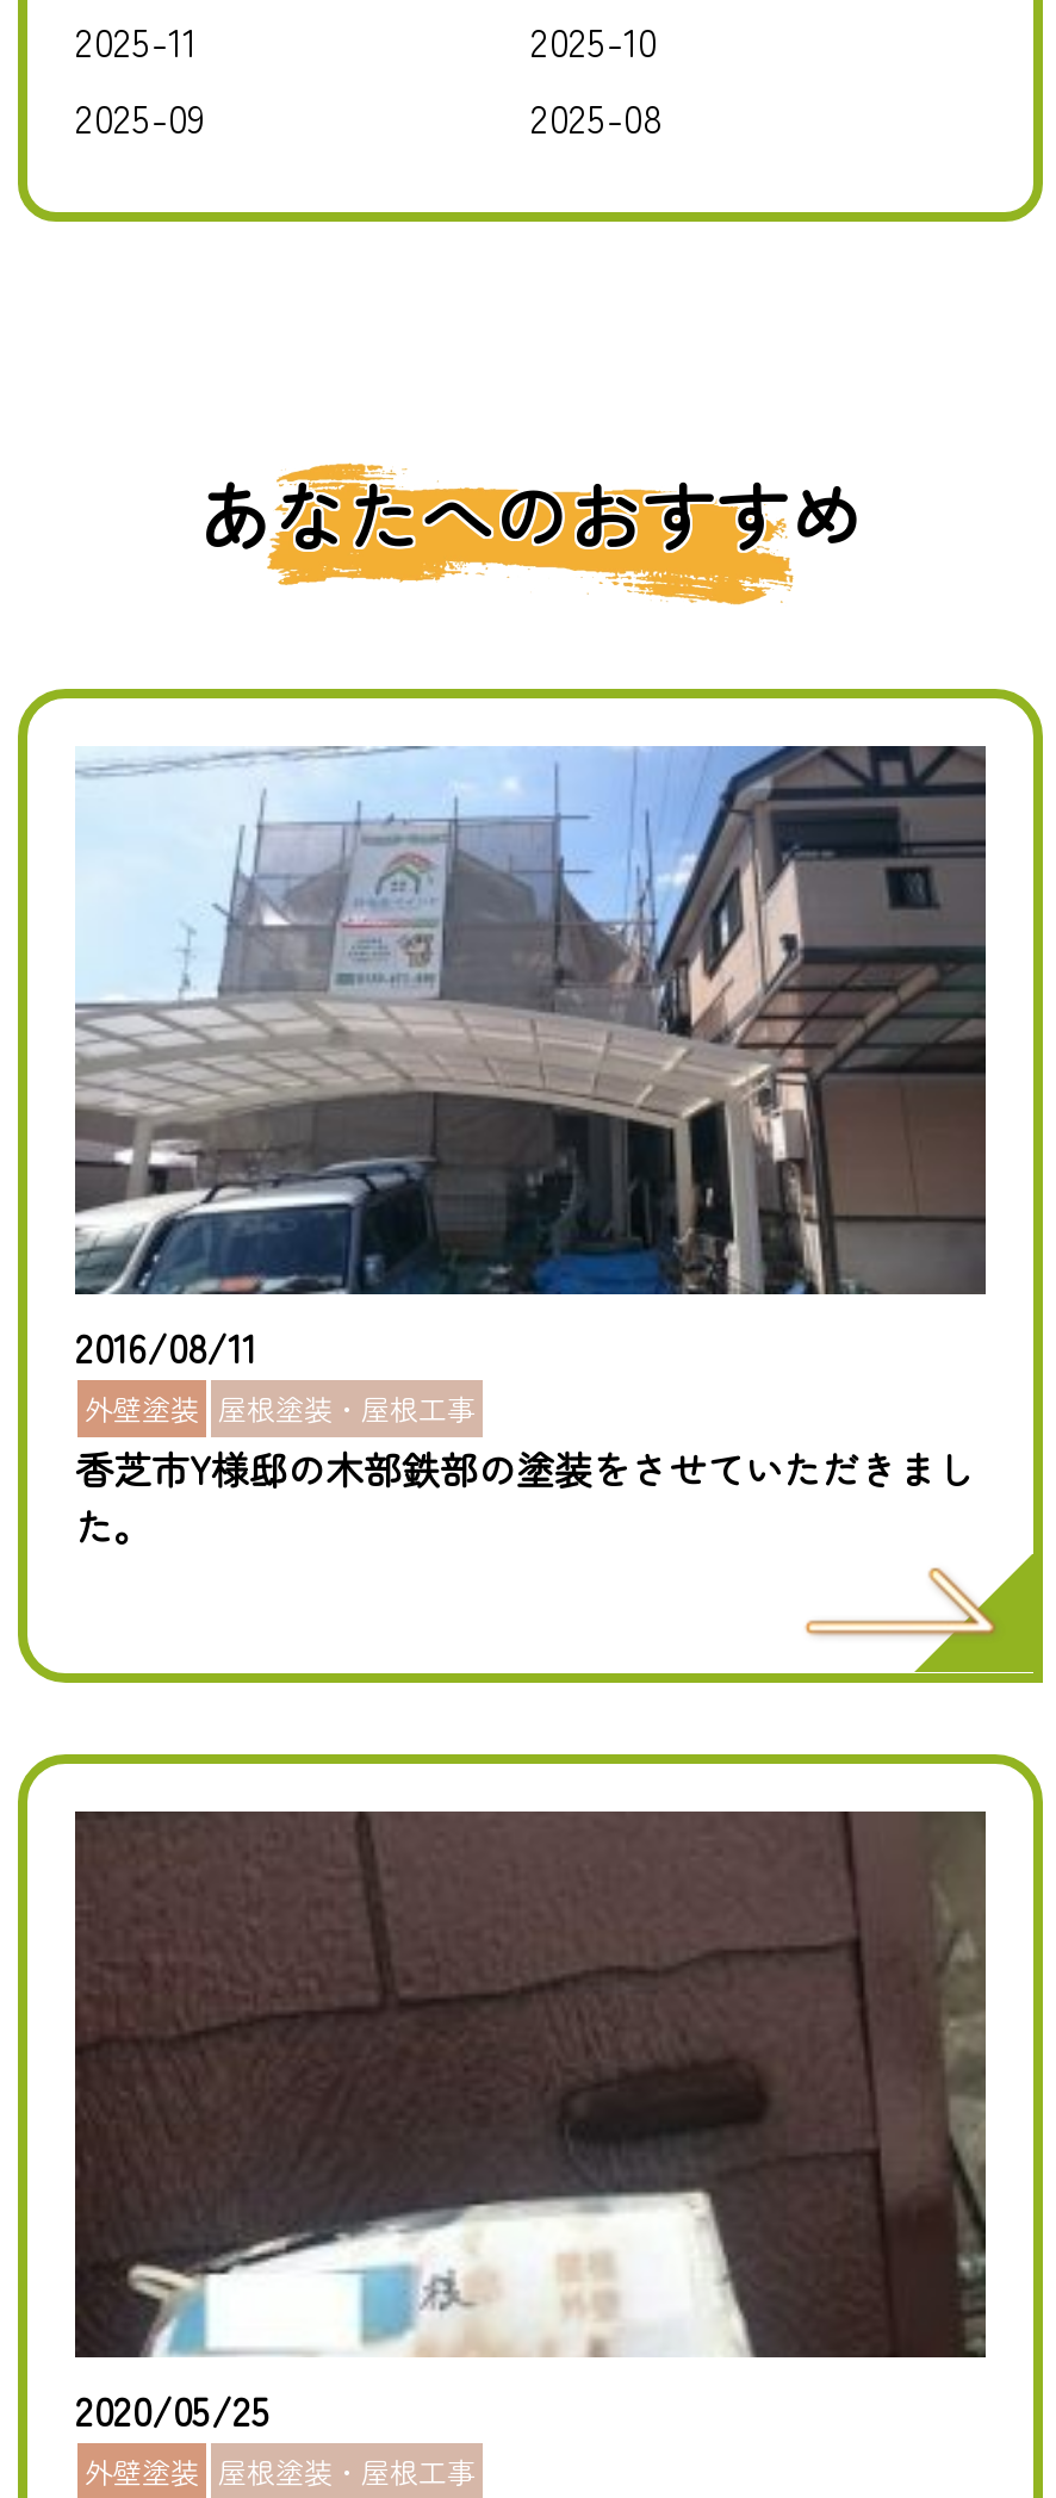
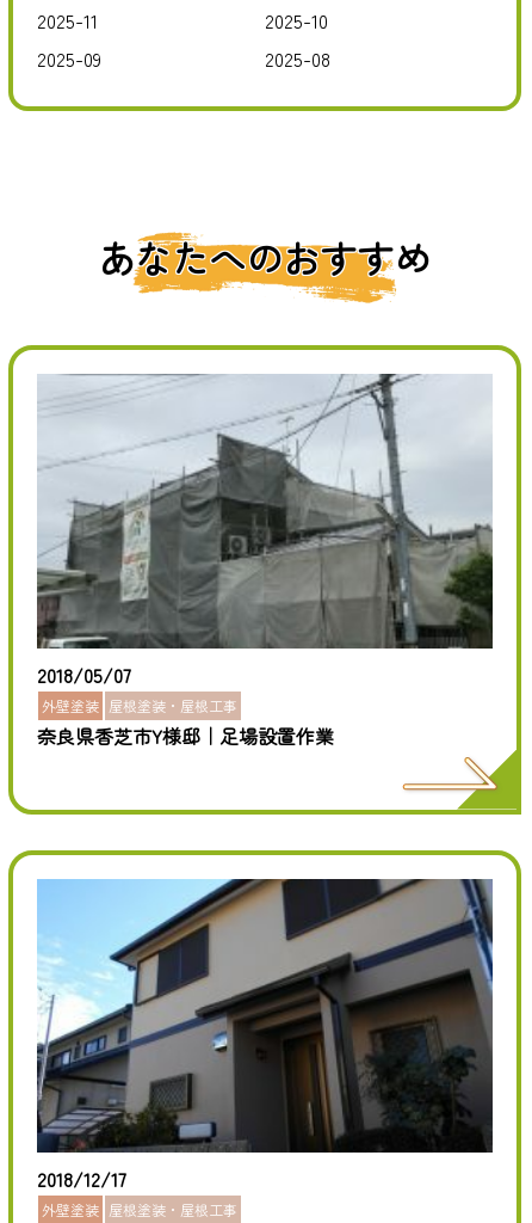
[73,744,988,1374] [image] | 2016/08/11 -> [36,373,493,689] [image] | 2018/05/07
[75,1438,974,1553] 香芝市Y様邸の木部鉄部の塗装をさせていただきまし | た。 -> [37,721,334,749] 奈良県香芝市Y様邸｜足場設置作業
[73,1809,988,2438] [image] | 2020/05/25 -> [36,879,494,1193] [image] | 2018/12/17

